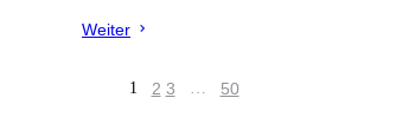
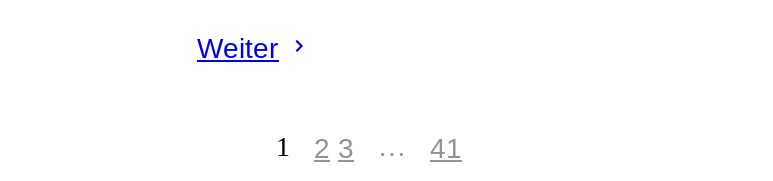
[220,79,239,98] 50 -> [430,132,462,164] 41

